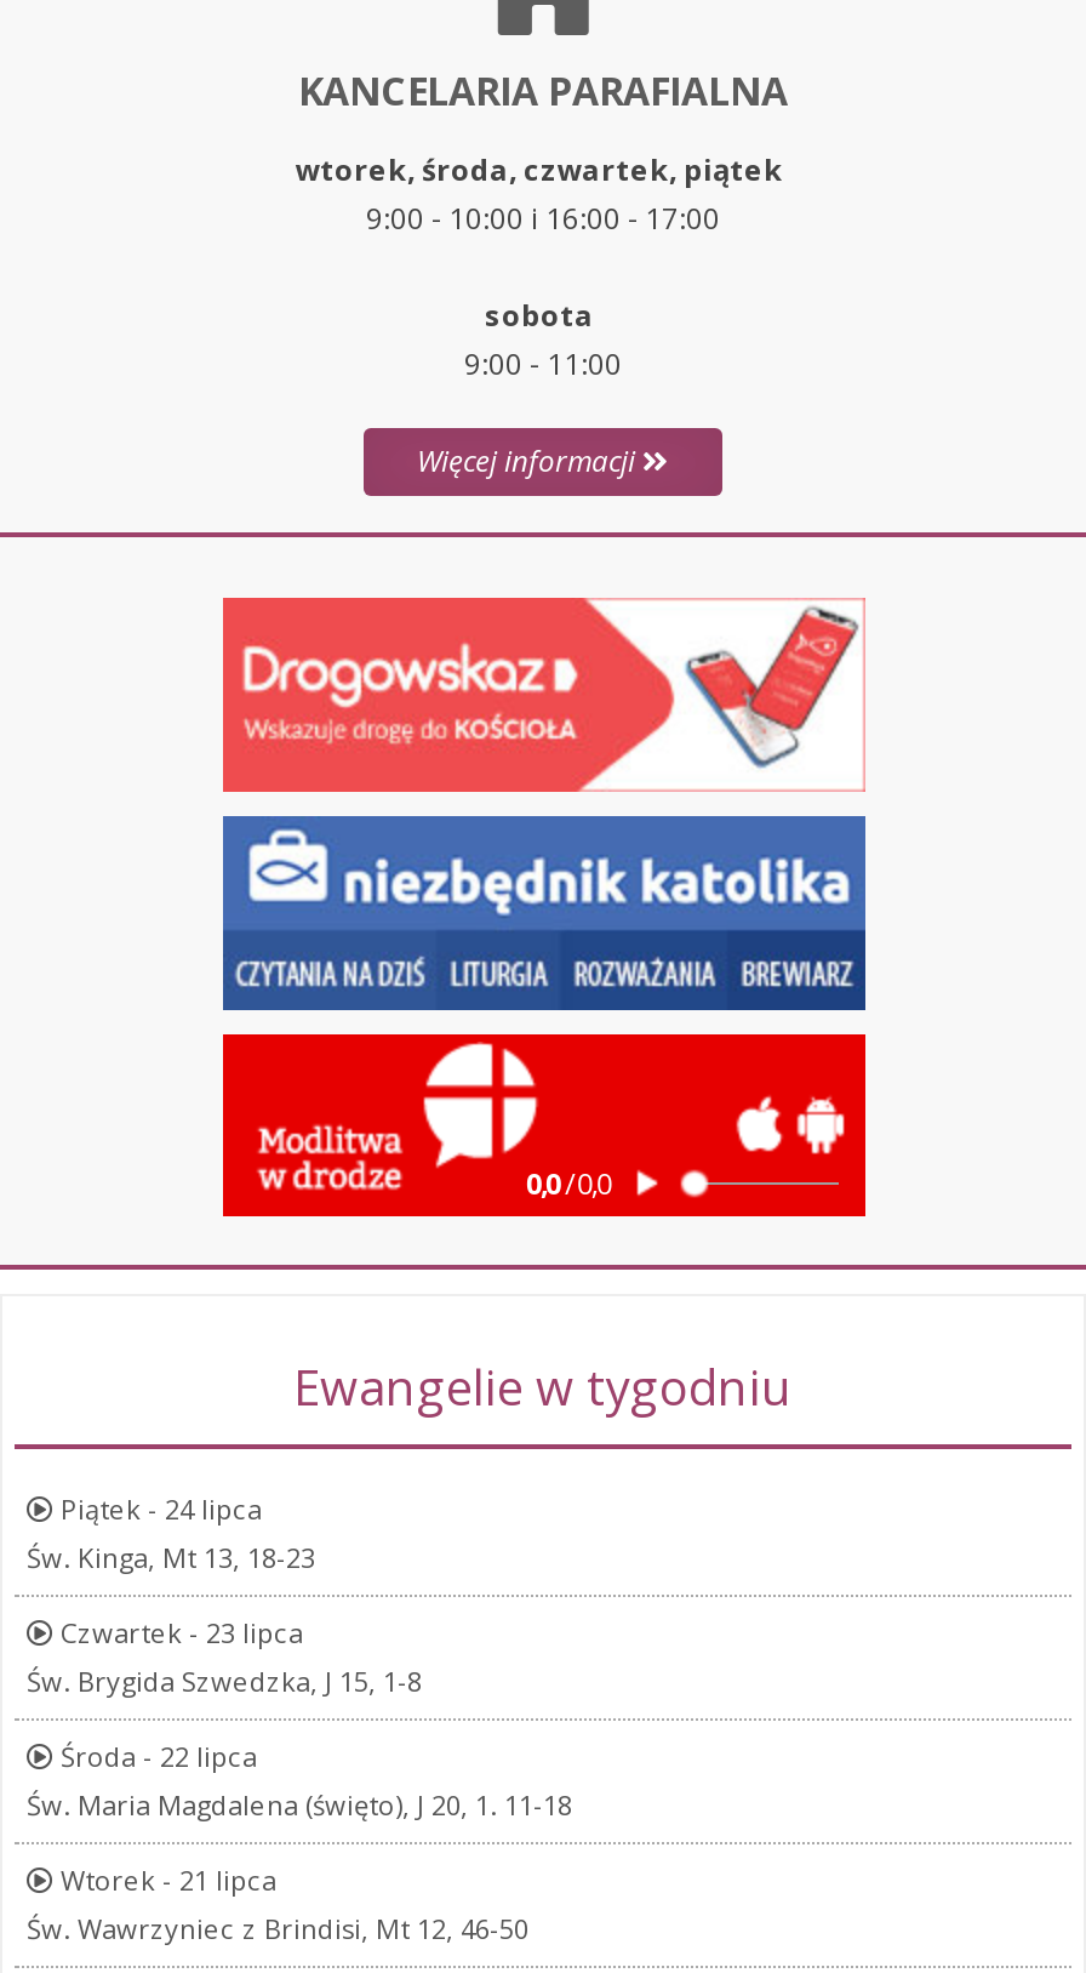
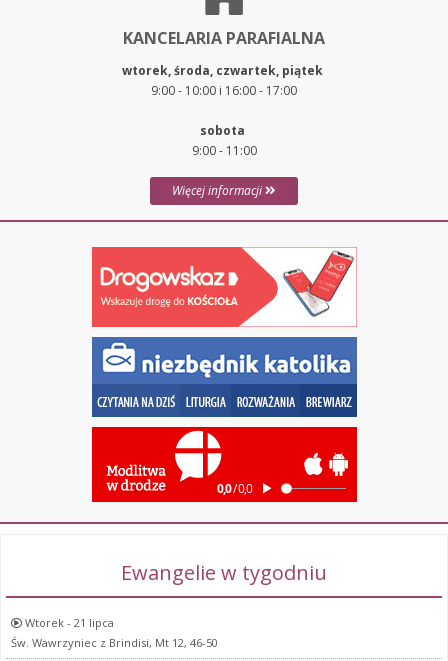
[27,1490,572,1823] Piątek - 24 lipca | Św. Kinga, Mt 13, 18-23 | Czwartek - 23 lipca | Św. Brygida Szwedzka, J 15, 1-8 | Środa - 22 lipca | Św. Maria Magdalena (święto), J 20, 1. 11-18 -> none

